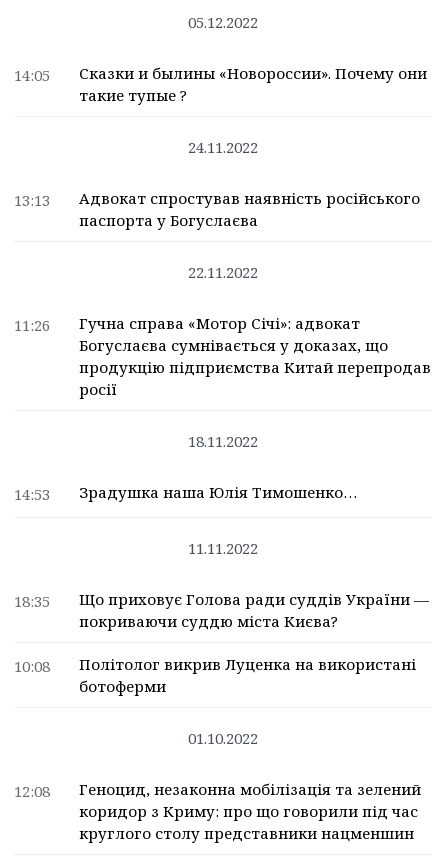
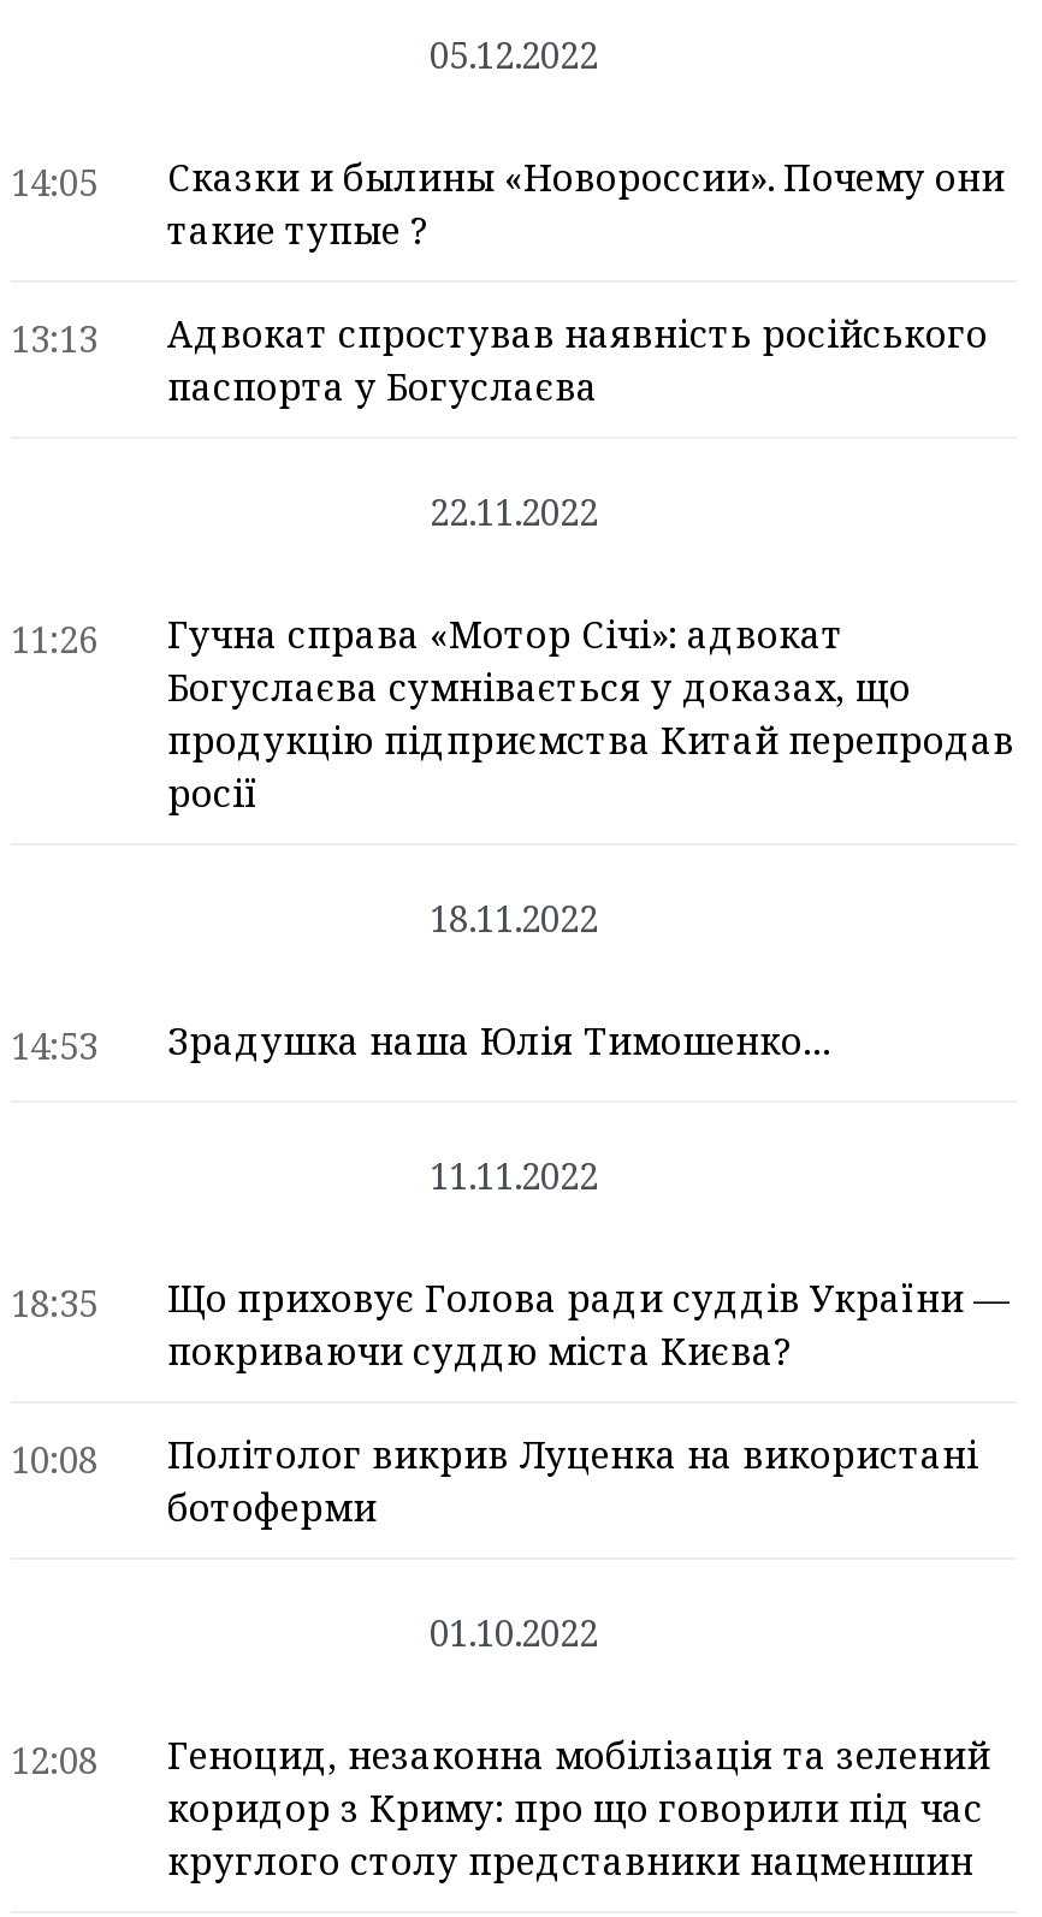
[188,137,258,157] 24.11.2022 -> none

